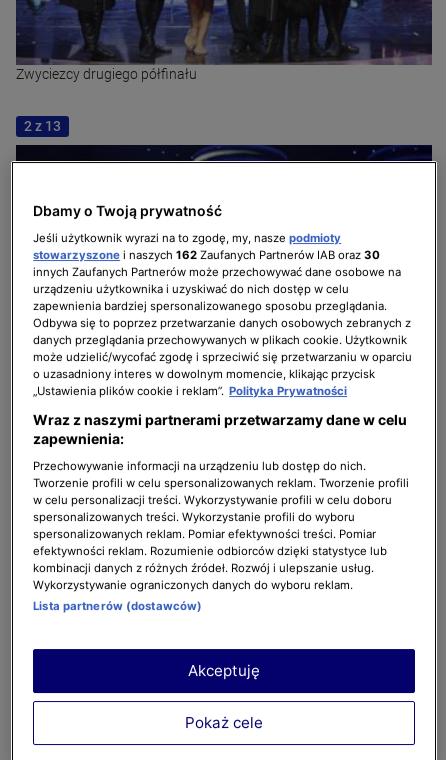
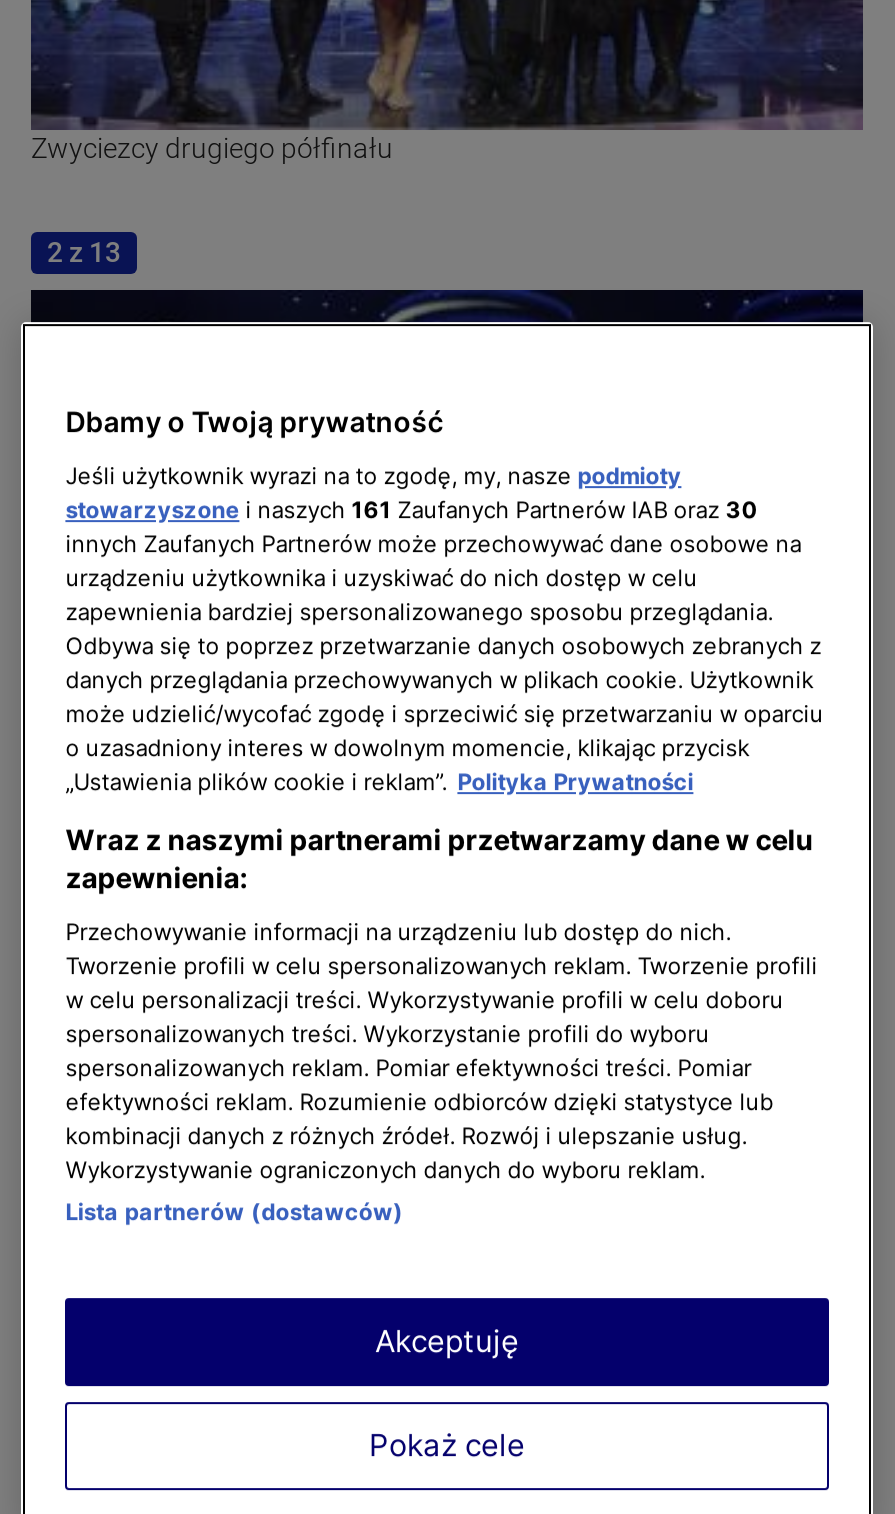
[33,247,380,261] stowarzyszone i naszych 162 Zaufanych Partnerów IAB oraz 30 -> [65,495,757,523] stowarzyszone i naszych 161 Zaufanych Partnerów IAB oraz 30

